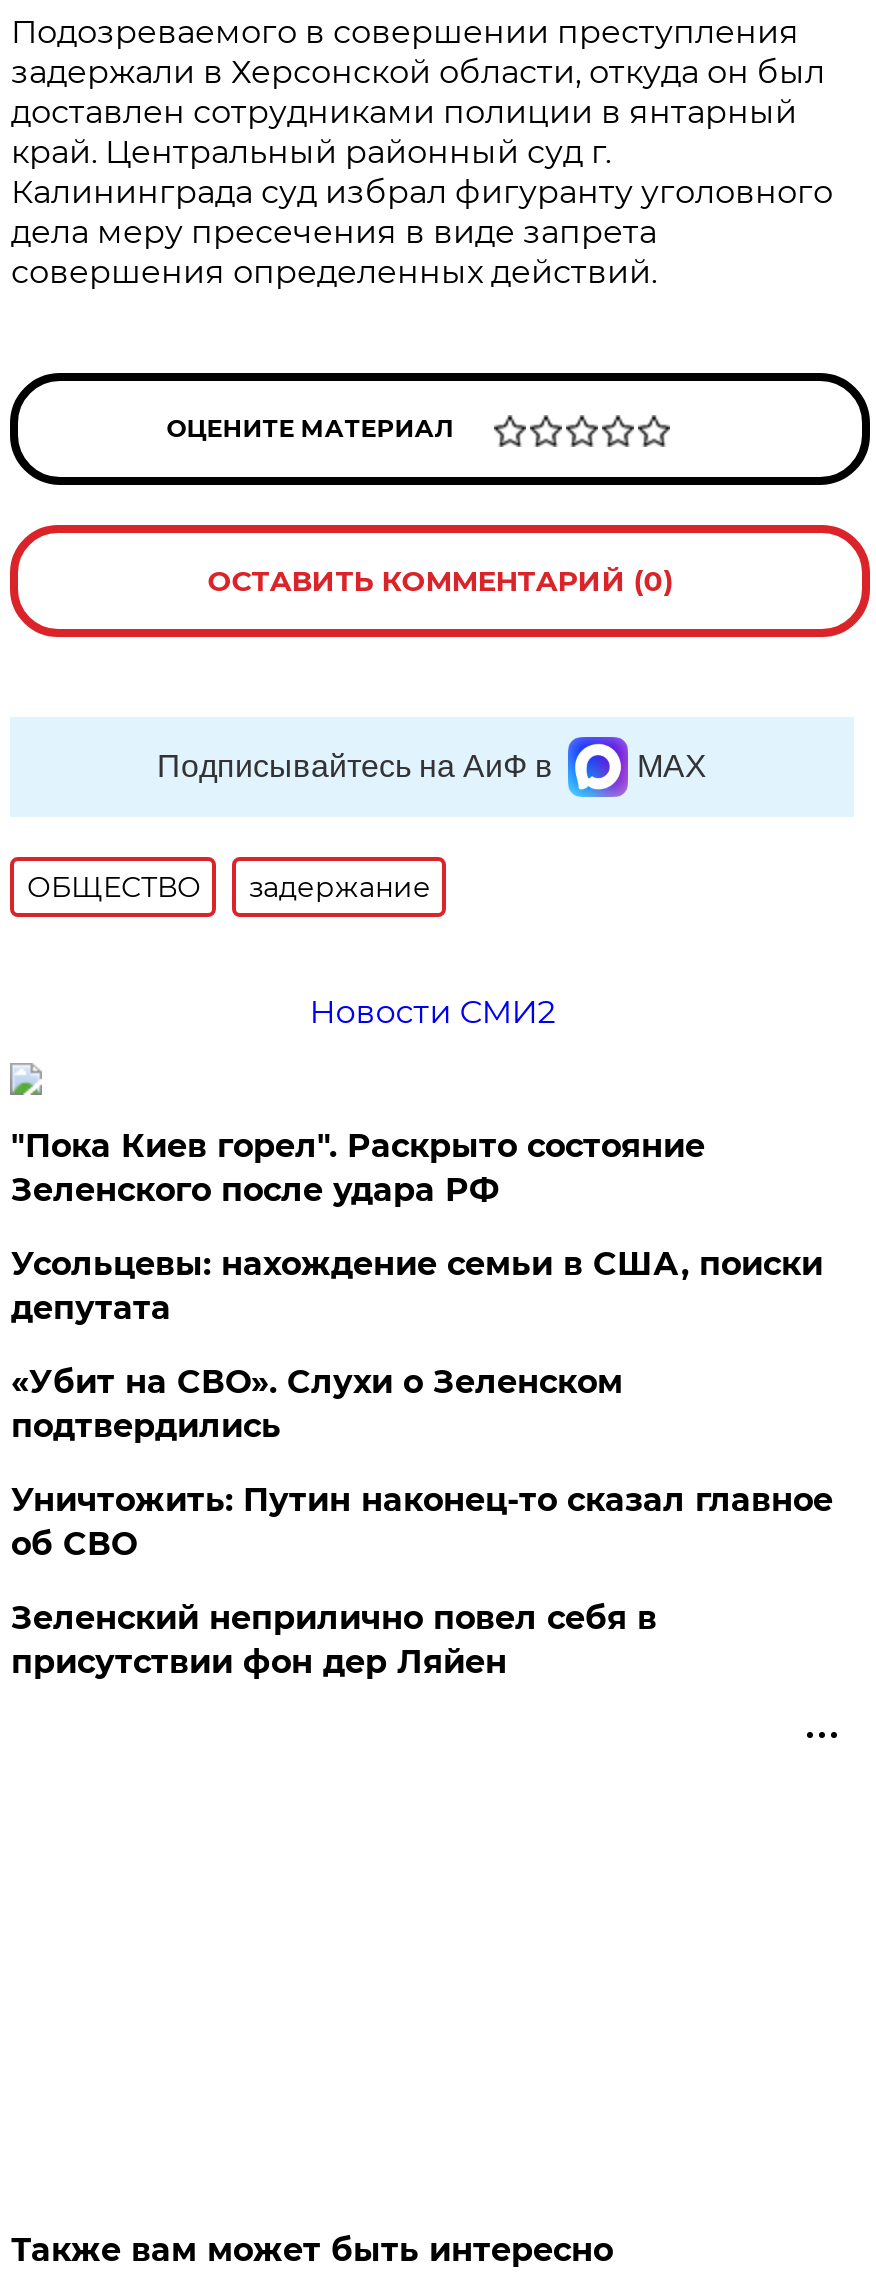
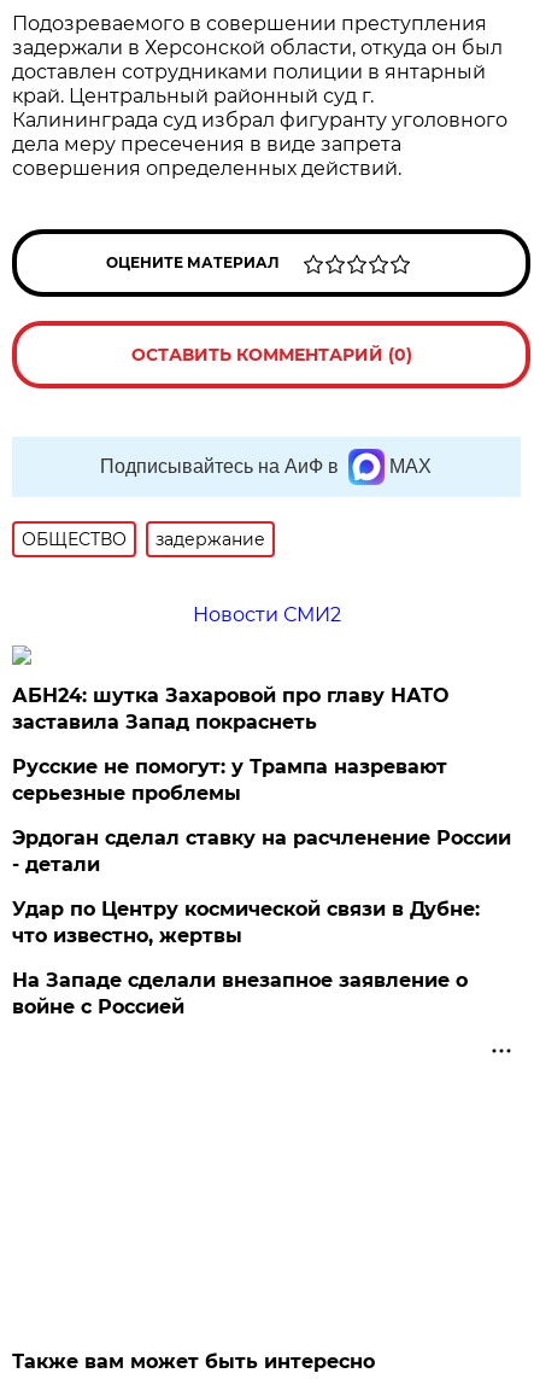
[11,1127,705,1209] "Пока Киев горел". Раскрыто состояние | Зеленского после удара РФ -> [13,684,449,734] АБН24: шутка Захаровой про главу НАТО | заставила Запад покраснеть
[11,1245,823,1327] Усольцевы: нахождение семьи в США, поиски | депутата -> [13,755,448,805] Русские не помогут: у Трампа назревают | серьезные проблемы
[11,1363,623,1445] «Убит на СВО». Слухи о Зеленском | подтвердились -> [13,826,512,876] Эрдоган сделал ставку на расчленение России | - детали
[11,1481,833,1563] Уничтожить: Путин наконец-то сказал главное | об СВО -> [13,898,480,947] Удар по Центру космической связи в Дубне: | что известно, жертвы
[11,1599,657,1681] Зеленский неприлично повел cебя в | присутствии фон дер Ляйен -> [13,969,468,1018] На Западе сделали внезапное заявление о | войне с Россией

